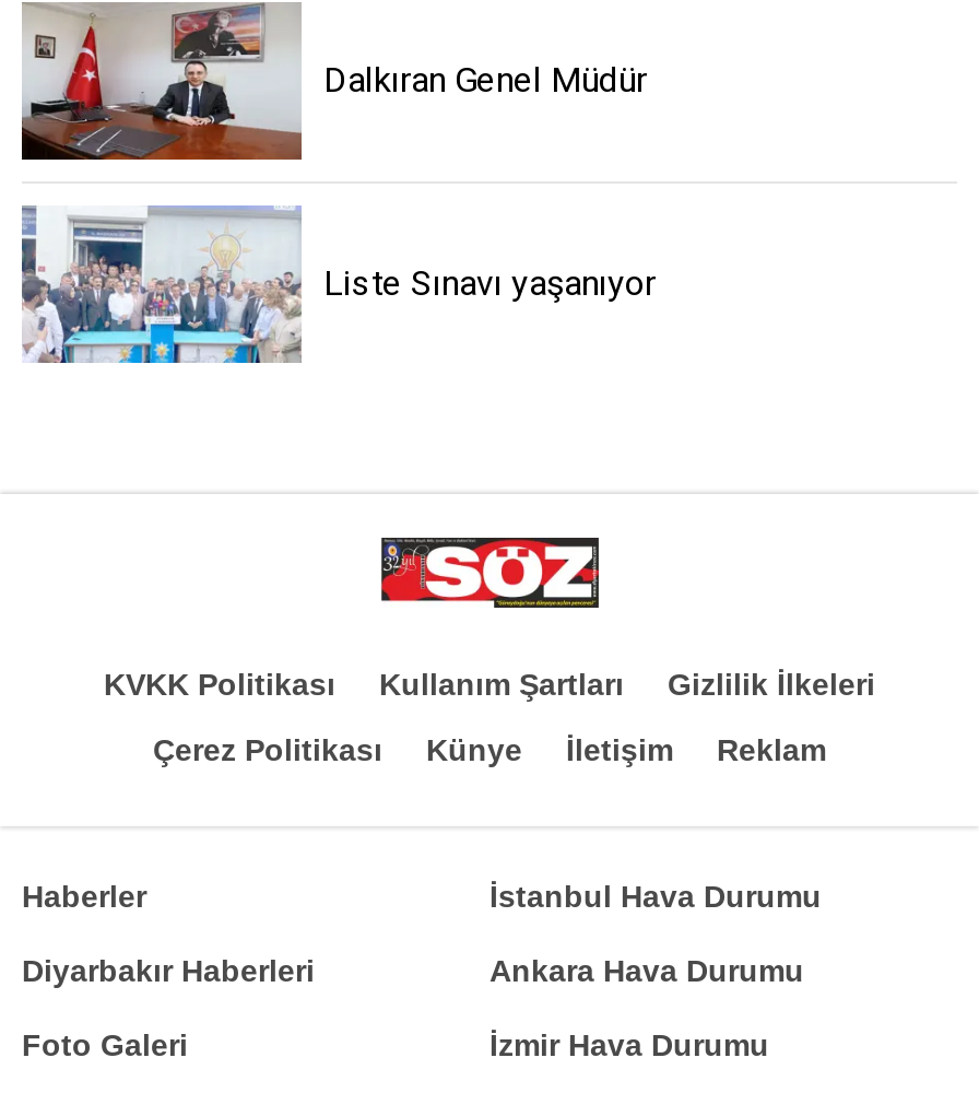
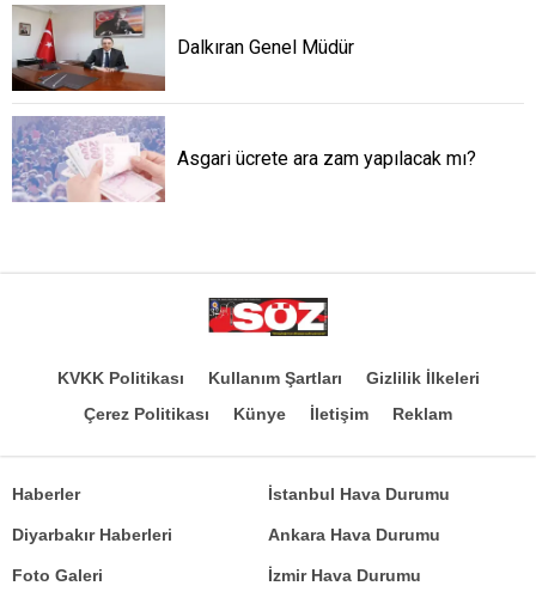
[20,208,656,365] [image] | Liste Sınavı yaşanıyor -> [11,116,476,202] [image] | Asgari ücrete ara zam yapılacak mı?

